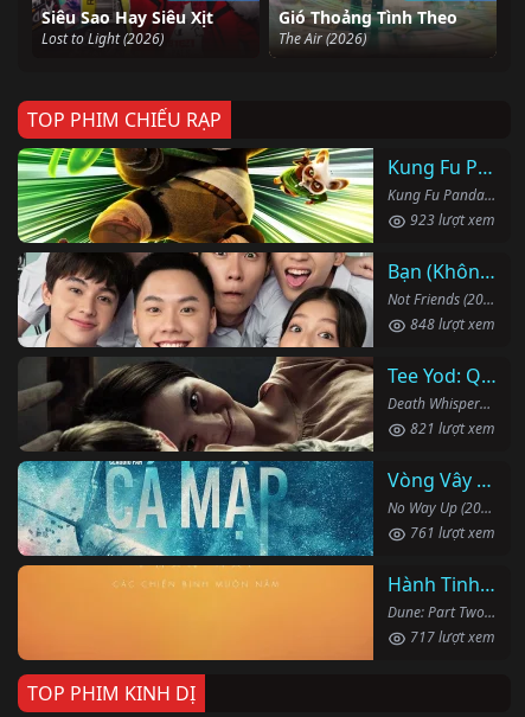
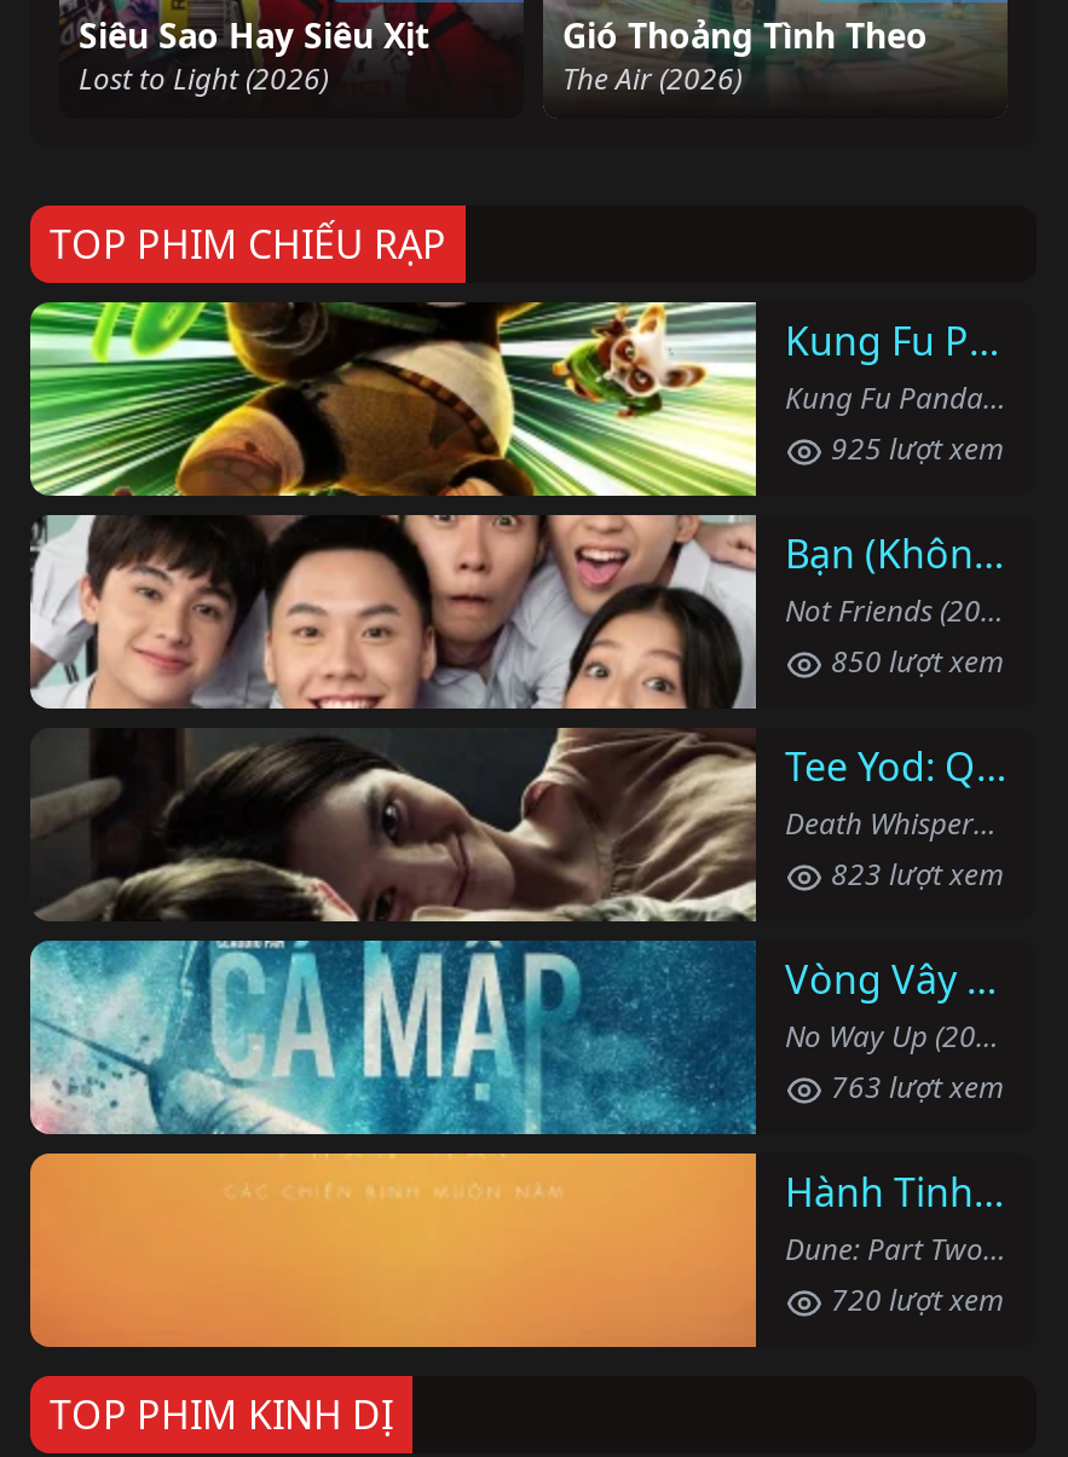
[406,210,495,230] 923 lượt xem -> [824,428,1005,469] 925 lượt xem
[406,314,495,334] 848 lượt xem -> [824,641,1005,682] 850 lượt xem
[406,418,495,438] 821 lượt xem -> [824,854,1005,895] 823 lượt xem
[406,523,495,543] 761 lượt xem -> [824,1066,1005,1108] 763 lượt xem
[406,627,495,647] 717 lượt xem -> [824,1279,1005,1320] 720 lượt xem

